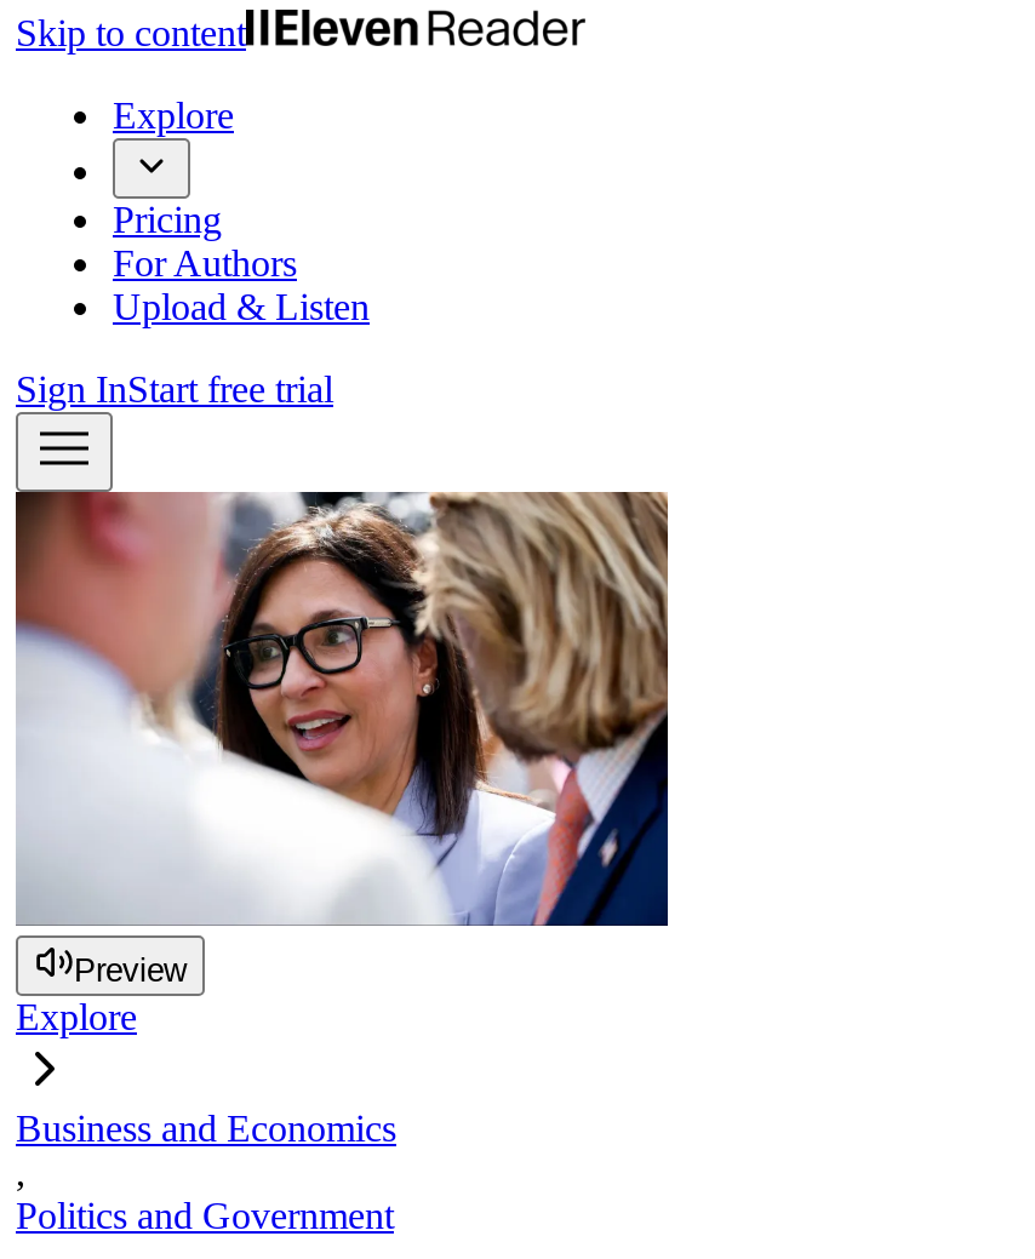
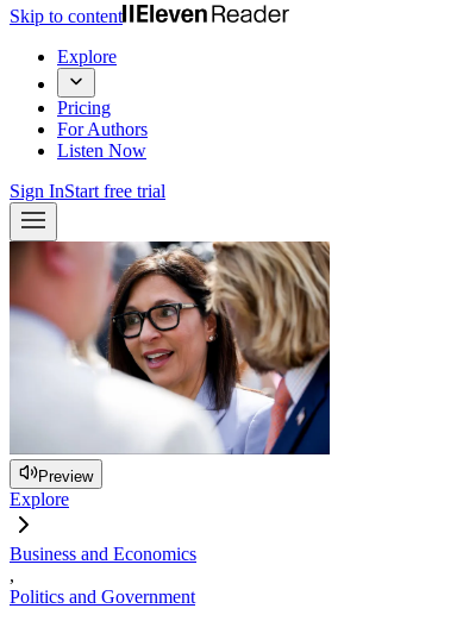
[113,286,370,327] Upload & Listen -> [57,140,146,161] Listen Now

